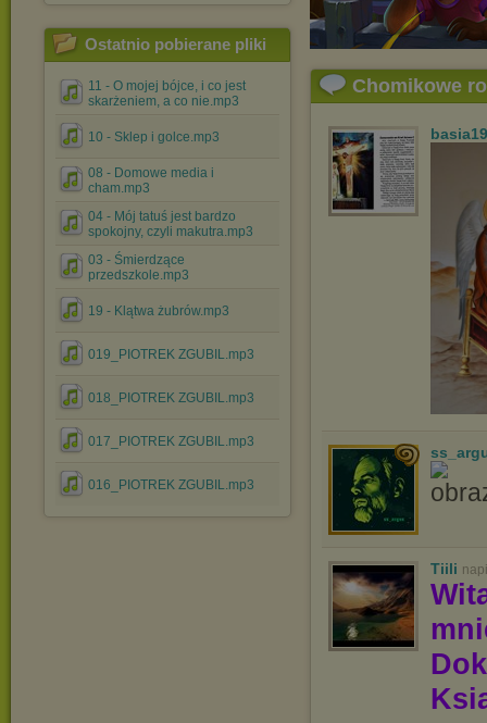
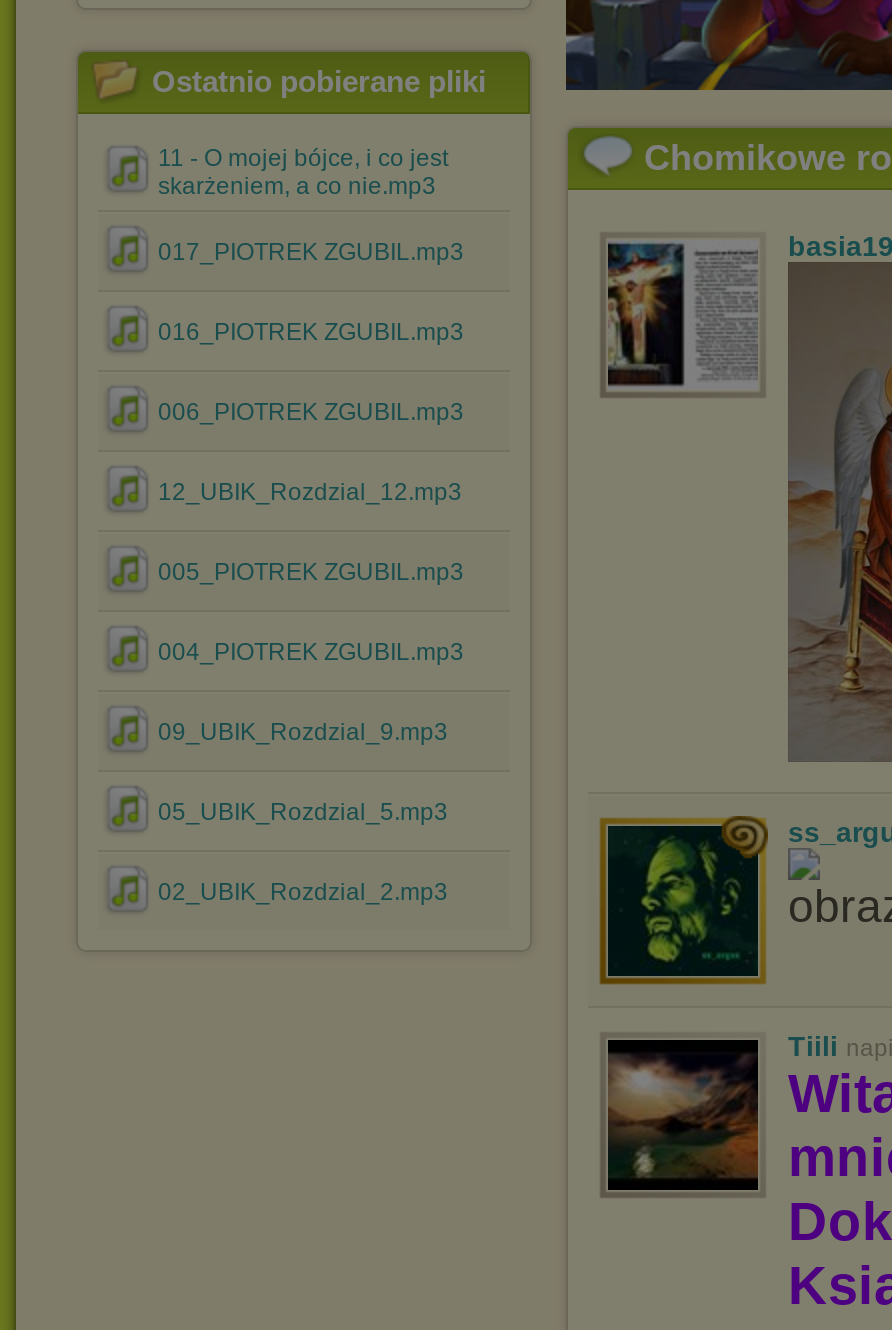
[88,129,254,406] 10 - Sklep i golce.mp3 | 08 - Domowe media i | cham.mp3 | 04 - Mój tatuś jest bardzo | spokojny, czyli makutra.mp3 | 03 - Śmierdzące | przedszkole.mp3 | 19 - Klątwa żubrów.mp3 | 019_PIOTREK ZGUBIL.mp3 | 018_PIOTREK ZGUBIL.mp3 -> none
moved [88,434,254,493] -> [158,238,464,346]: 017_PIOTREK ZGUBIL.mp3 | 016_PIOTREK ZGUBIL.mp3
none -> [158,398,464,906] 006_PIOTREK ZGUBIL.mp3 | 12_UBIK_Rozdzial_12.mp3 | 005_PIOTREK ZGUBIL.mp3 | 004_PIOTREK ZGUBIL.mp3 | 09_UBIK_Rozdzial_9.mp3 | 05_UBIK_Rozdzial_5.mp3 | 02_UBIK_Rozdzial_2.mp3

